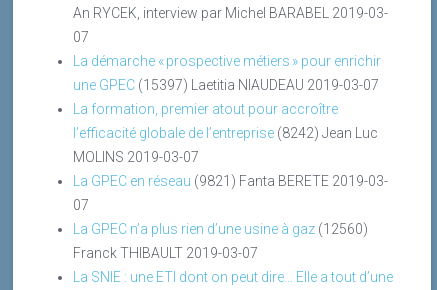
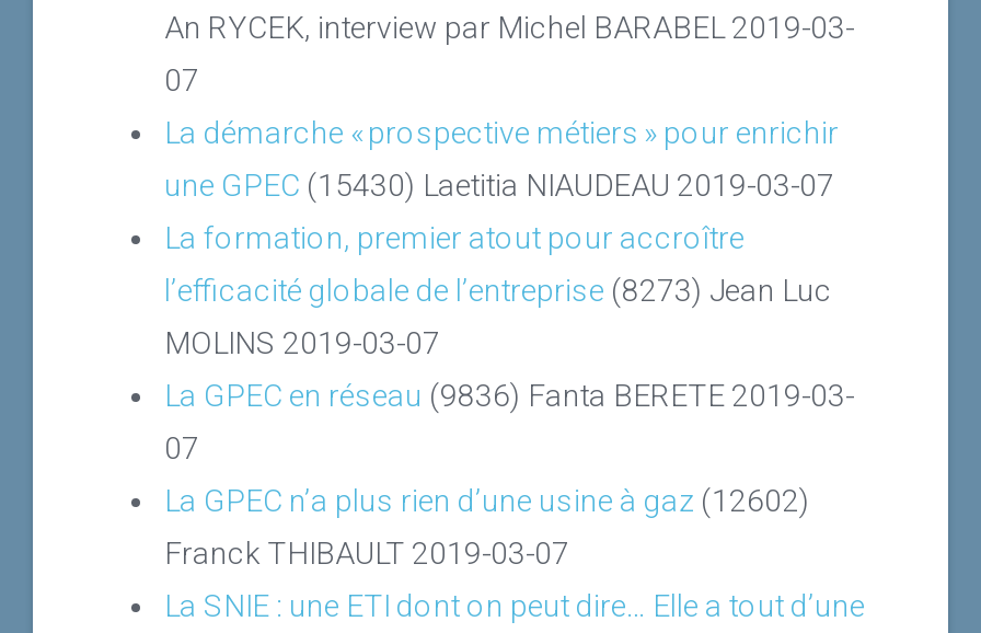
[73,77,379,93] une GPEC (15397) Laetitia NIAUDEAU 2019-03-07 -> [164,167,834,202] une GPEC (15430) Laetitia NIAUDEAU 2019-03-07
[73,125,378,141] l’efficacité globale de l’entreprise (8242) Jean Luc -> [164,272,832,307] l’efficacité globale de l’entreprise (8273) Jean Luc
[73,173,388,189] La GPEC en réseau (9821) Fanta BERETE 2019-03- -> [164,377,854,412] La GPEC en réseau (9836) Fanta BERETE 2019-03-
[73,221,368,237] La GPEC n’a plus rien d’une usine à gaz (12560) -> [164,483,810,518] La GPEC n’a plus rien d’une usine à gaz (12602)

